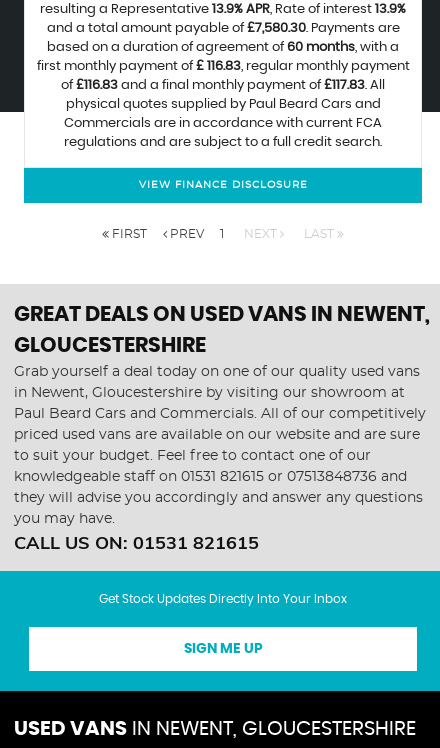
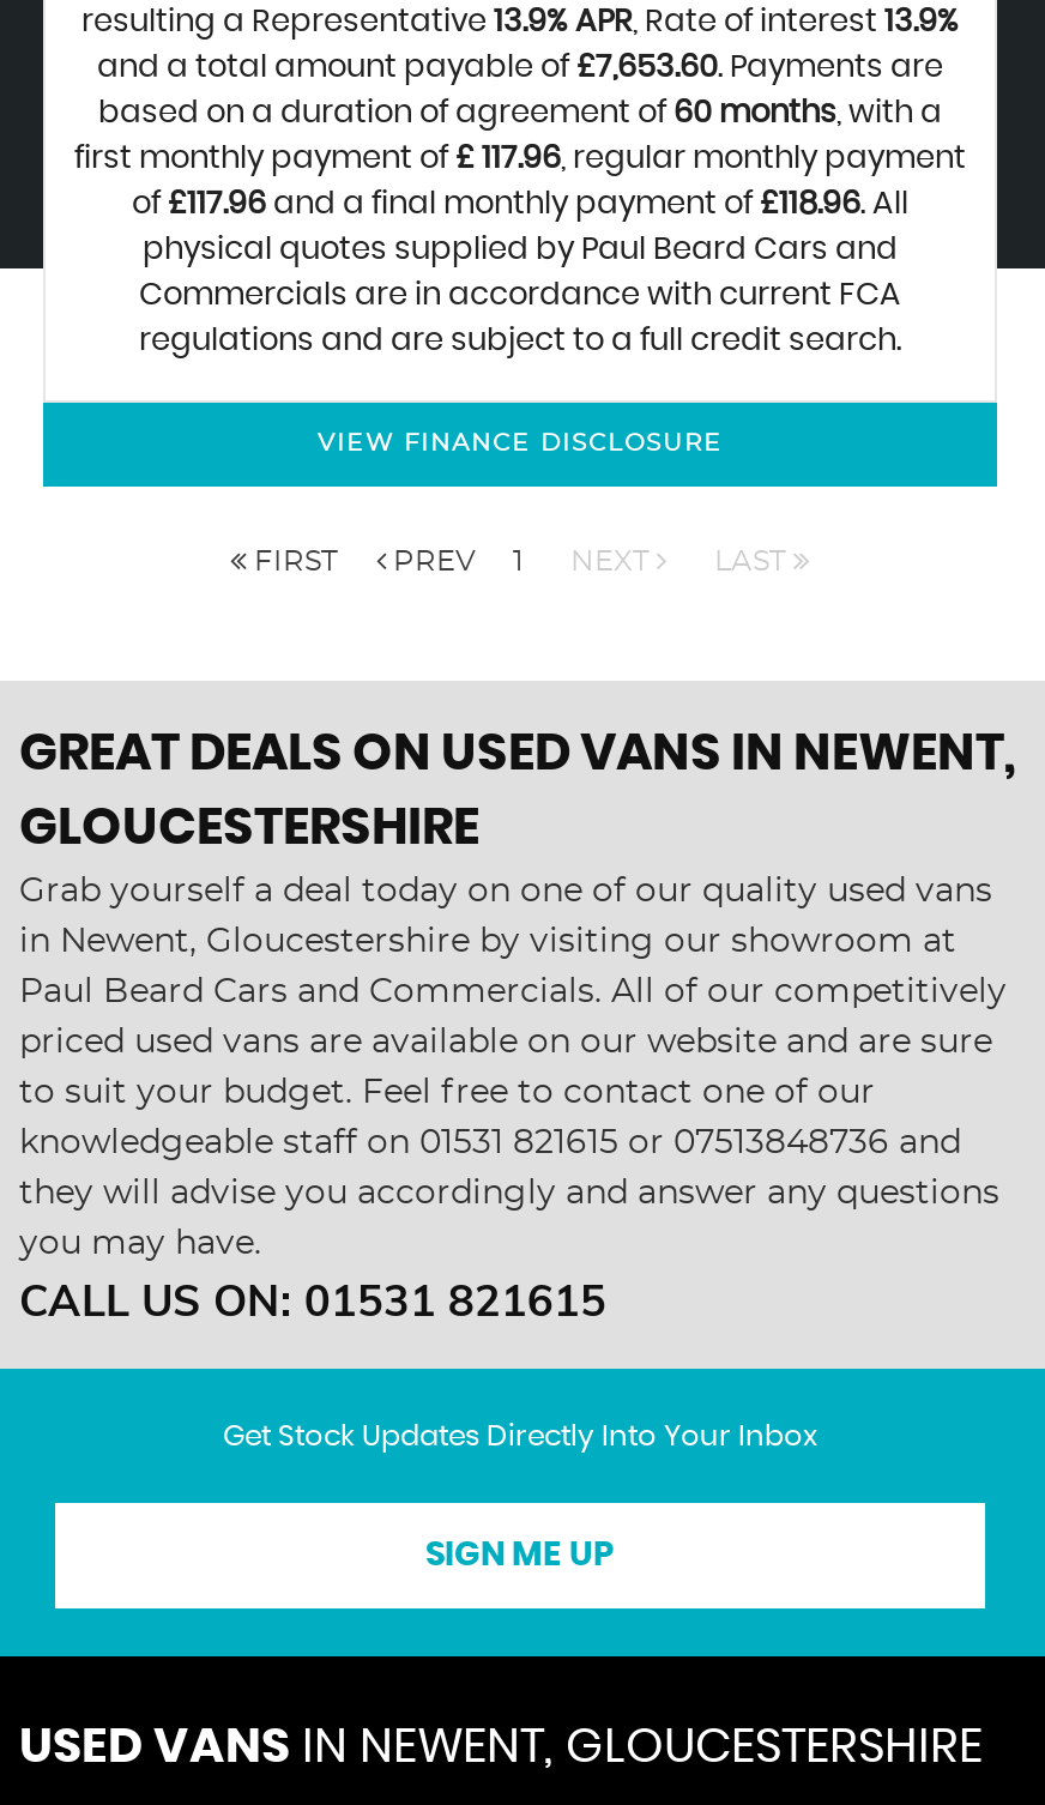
[46,22,399,35] and a total amount payable of £7,580.30. Payments are -> [97,53,943,84] and a total amount payable of £7,653.60. Payments are
[36,60,409,73] first monthly payment of £ 116.83, regular monthly payment -> [74,144,966,175] first monthly payment of £ 117.96, regular monthly payment
[61,79,385,92] of £116.83 and a final monthly payment of £117.83. All -> [132,189,908,221] of £117.96 and a final monthly payment of £118.96. All

